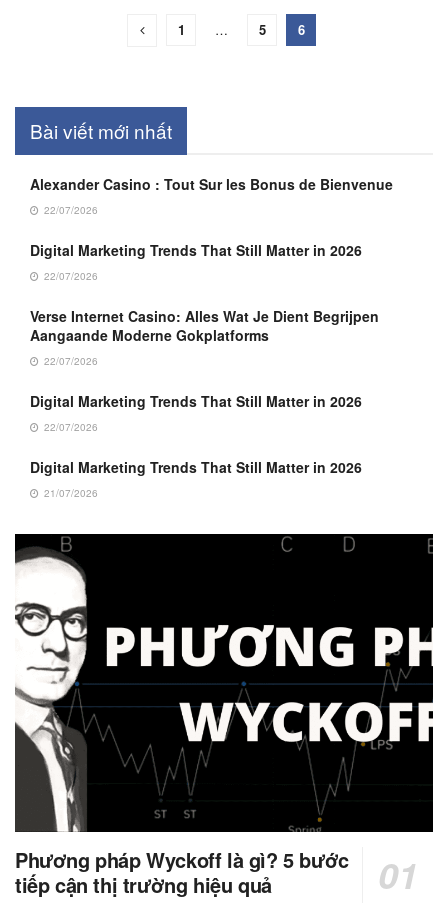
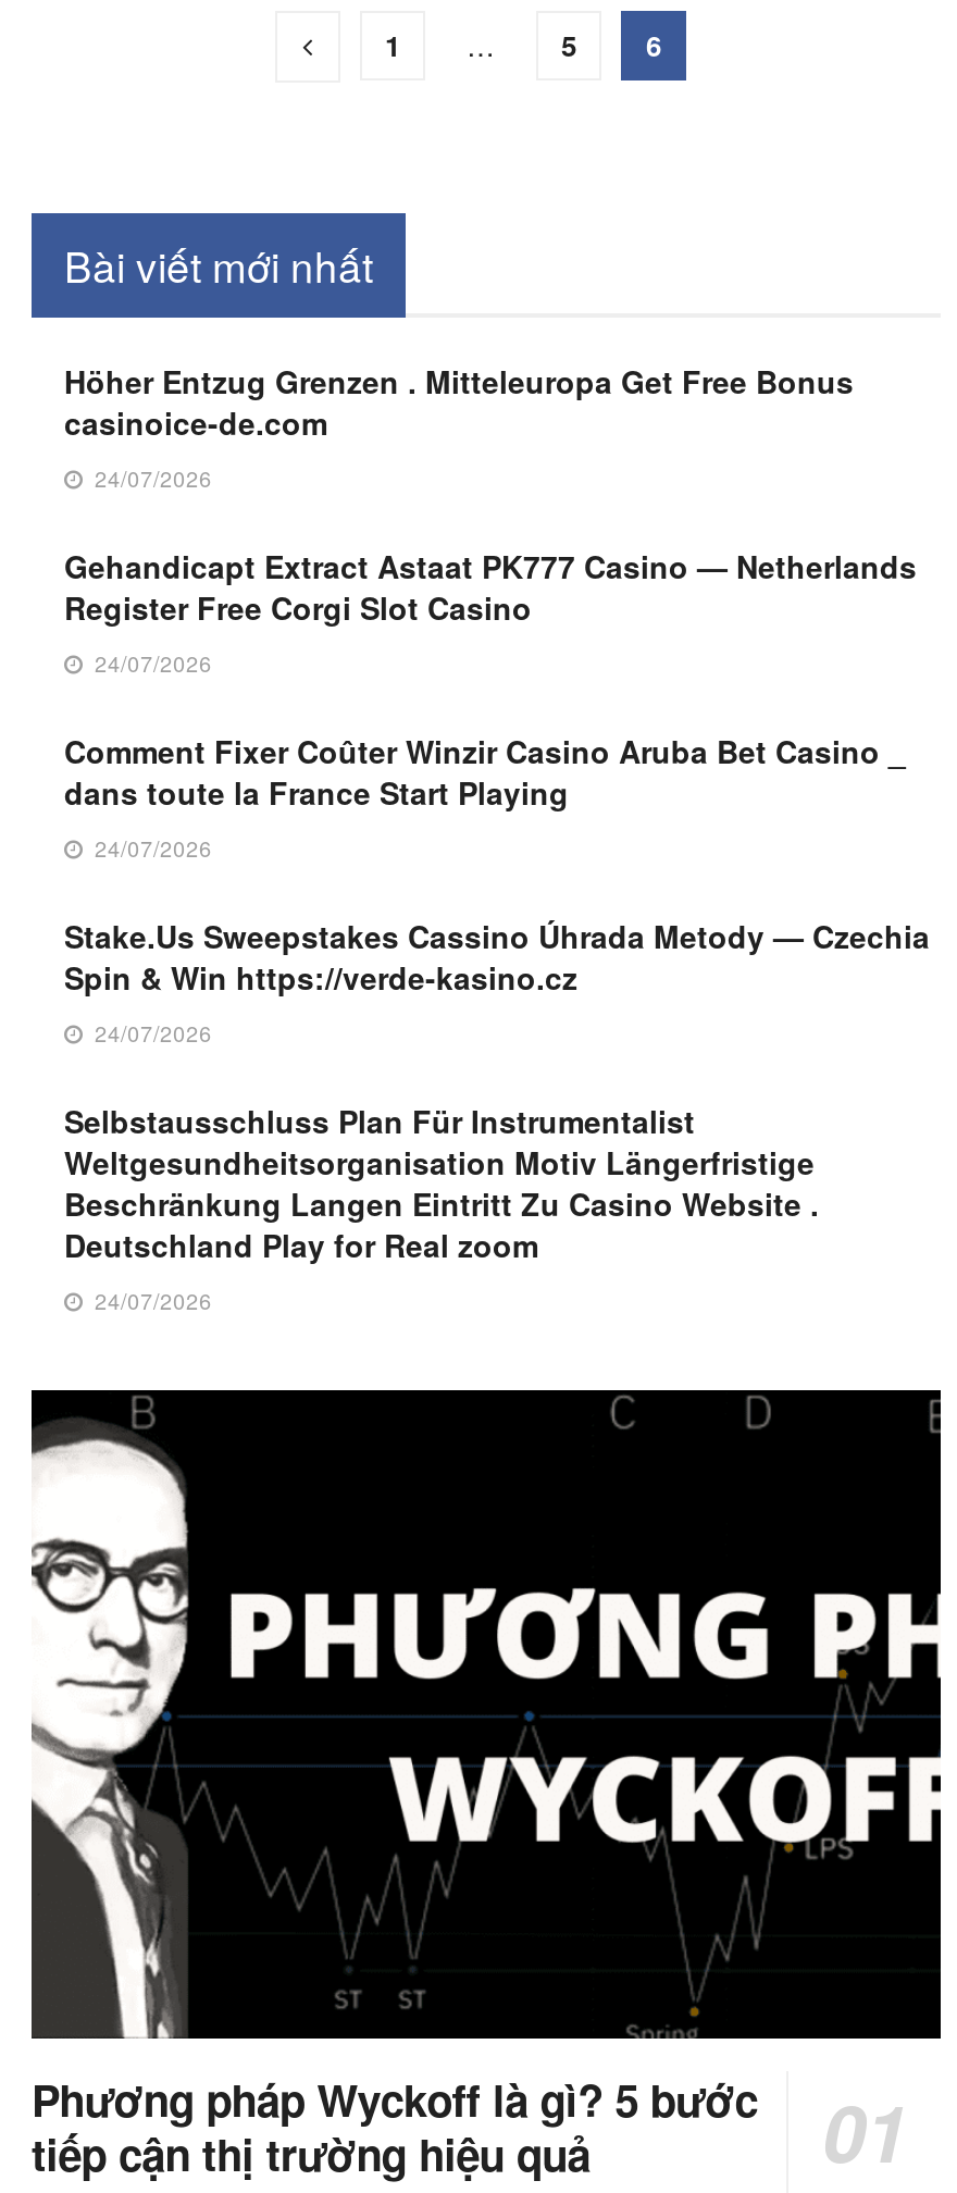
[30,173,393,216] Alexander Casino : Tout Sur les Bonus de Bienvenue | 22/07/2026 -> [64,358,854,493] Höher Entzug Grenzen . Mitteleuropa Get Free Bonus | casinoice-de.com | 24/07/2026
[30,239,362,282] Digital Marketing Trends That Still Matter in 2026 | 22/07/2026 -> [64,543,917,678] Gehandicapt Extract Astaat PK777 Casino — Netherlands | Register Free Corgi Slot Casino | 24/07/2026
[30,305,379,367] Verse Internet Casino: Alles Wat Je Dient Begrijpen | Aangaande Moderne Gokplatforms | 22/07/2026 -> [64,728,906,863] Comment Fixer Coûter Winzir Casino Aruba Bet Casino _ | dans toute la France Start Playing | 24/07/2026
[30,390,362,433] Digital Marketing Trends That Still Matter in 2026 | 22/07/2026 -> [64,913,930,1048] Stake.Us Sweepstakes Cassino Úhrada Metody — Czechia | Spin & Win https://verde-kasino.cz | 24/07/2026
[30,456,362,499] Digital Marketing Trends That Still Matter in 2026 | 21/07/2026 -> [64,1098,819,1315] Selbstausschluss Plan Für Instrumentalist | Weltgesundheitsorganisation Motiv Längerfristige | Beschränkung Langen Eintritt Zu Casino Website . | Deutschland Play for Real zoom | 24/07/2026

